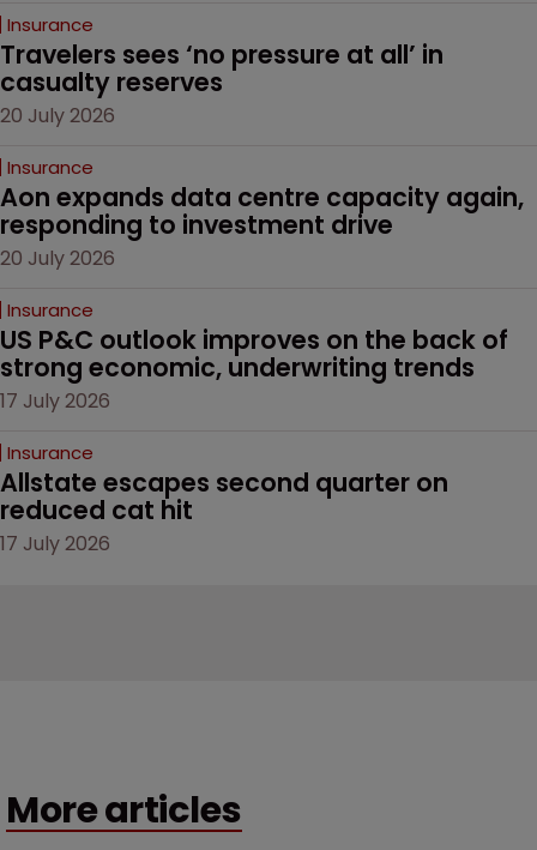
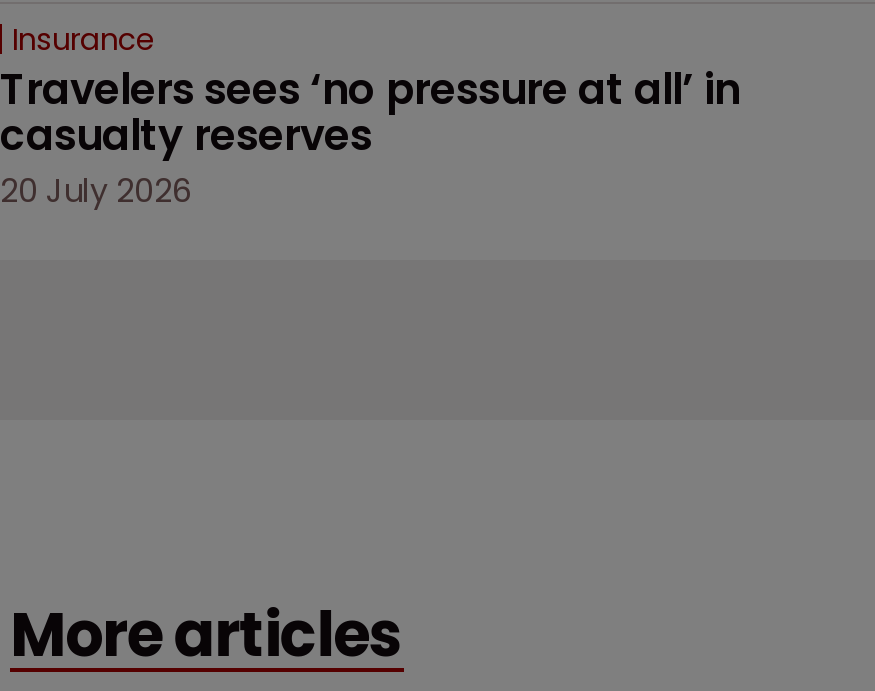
[0,155,530,558] Insurance | Aon expands data centre capacity again, | responding to investment drive | 20 July 2026 | Insurance | US P&C outlook improves on the back of | strong economic, underwriting trends | 17 July 2026 | Insurance | Allstate escapes second quarter on | reduced cat hit | 17 July 2026 -> none

